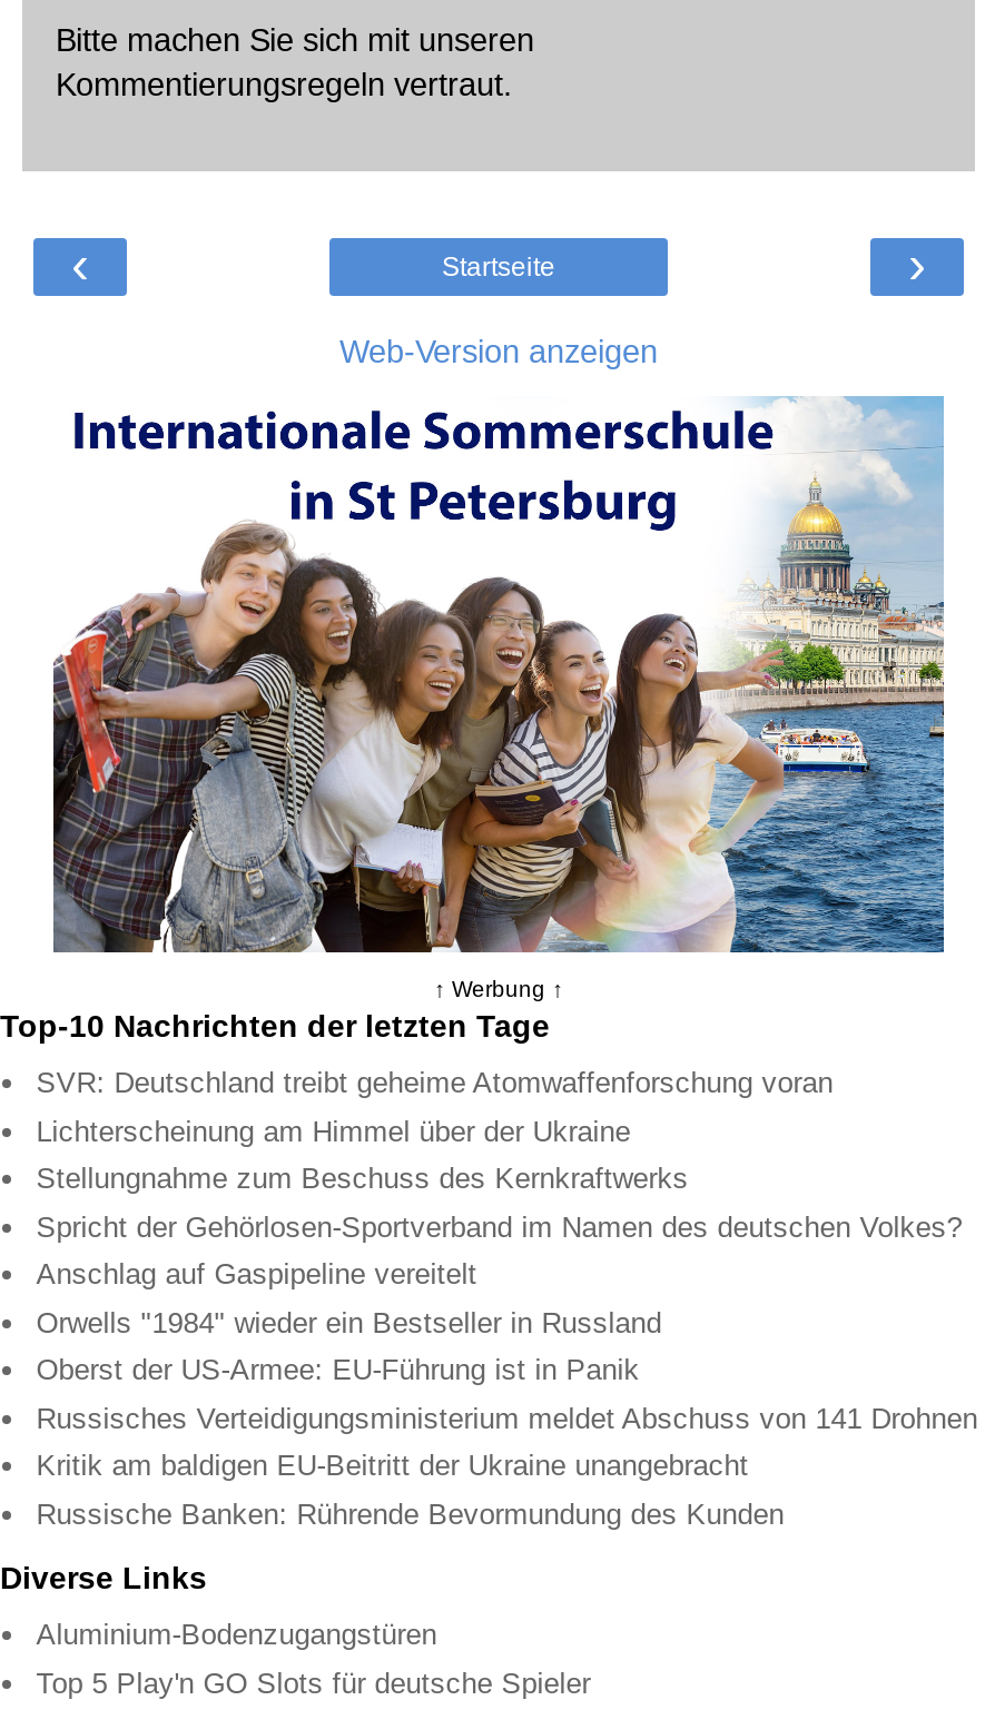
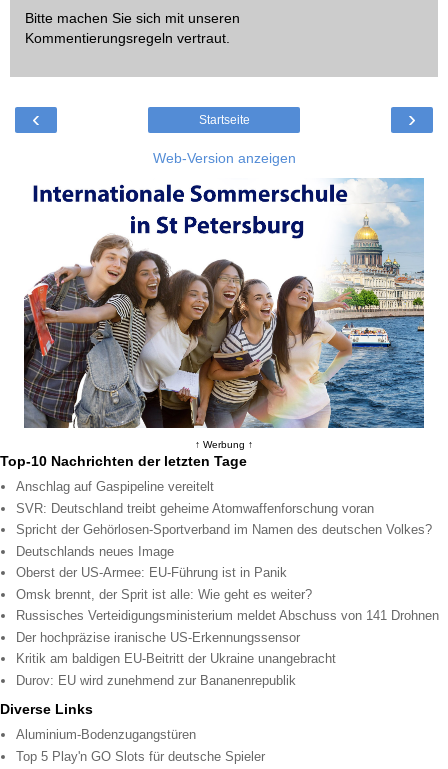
moved [36,1067,962,1244] -> [16,501,432,537]: SVR: Deutschland treibt geheime Atomwaffenforschung voran | Spricht der Gehörlosen-Sportverband im Namen des deutschen Volkes?
[36,1115,688,1196] Lichterscheinung am Himmel über der Ukraine | Stellungnahme zum Beschuss des Kernkraftwerks -> none
moved [36,1258,477,1292] -> [16,479,214,494]: Anschlag auf Gaspipeline vereitelt
[36,1306,662,1340] Orwells "1984" wieder ein Bestseller in Russland -> [16,544,174,559] Deutschlands neues Image
moved [36,1354,639,1387] -> [16,565,287,580]: Oberst der US-Armee: EU-Führung ist in Panik
none -> [16,587,312,602] Omsk brennt, der Sprit ist alle: Wie geht es weiter?
moved [36,1402,978,1435] -> [16,608,439,623]: Russisches Verteidigungsministerium meldet Abschuss von 141 Drohnen
none -> [16,630,300,645] Der hochpräzise iranische US-Erkennungssensor
[36,1498,784,1531] Russische Banken: Rührende Bevormundung des Kunden -> [16,673,296,688] Durov: EU wird zunehmend zur Bananenrepublik

